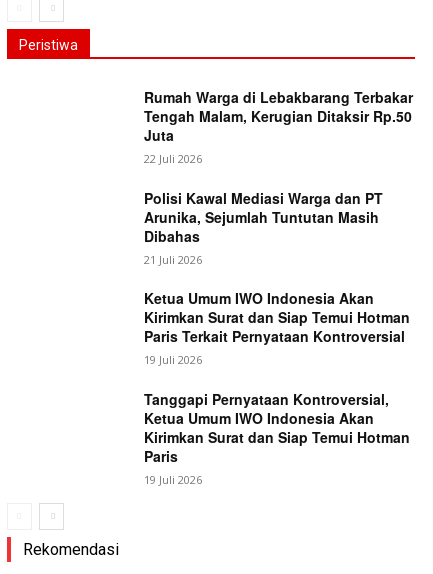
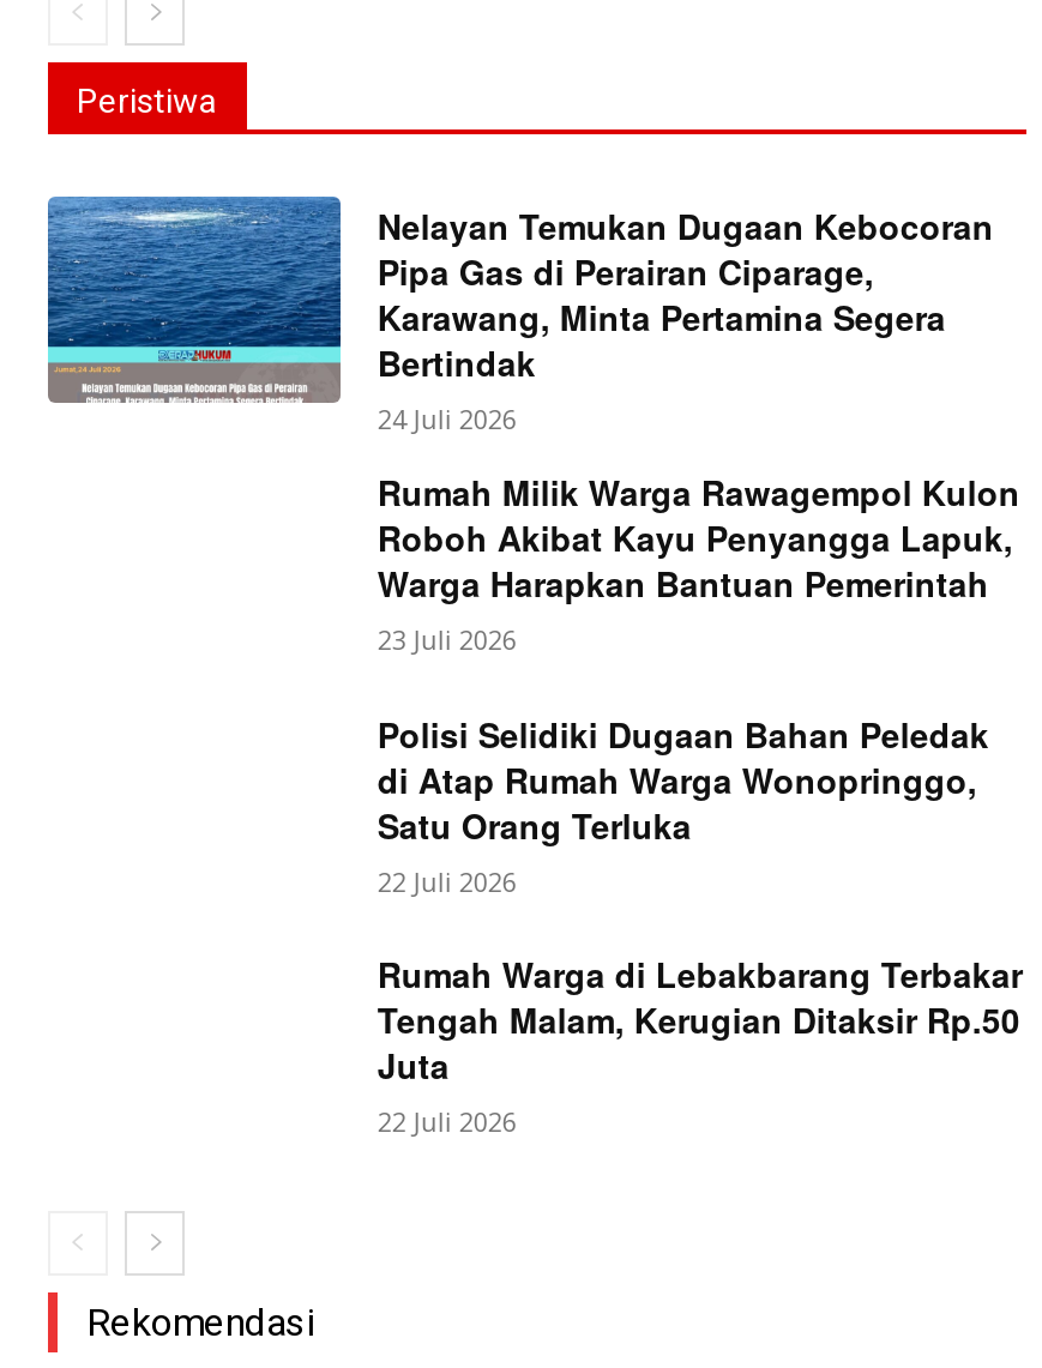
none -> [46,194,1020,898] [image] | Nelayan Temukan Dugaan Kebocoran | Pipa Gas di Perairan Ciparage, | Karawang, Minta Pertamina Segera | Bertindak | 24 Juli 2026 | Rumah Milik Warga Rawagempol Kulon | Roboh Akibat Kayu Penyangga Lapuk, | Warga Harapkan Bantuan Pemerintah | 23 Juli 2026 | Polisi Selidiki Dugaan Bahan Peledak | di Atap Rumah Warga Wonopringgo, | Satu Orang Terluka | 22 Juli 2026
moved [144,87,413,166] -> [377,950,1023,1139]: Rumah Warga di Lebakbarang Terbakar | Tengah Malam, Kerugian Ditaksir Rp.50 | Juta | 22 Juli 2026
[144,187,410,487] Polisi Kawal Mediasi Warga dan PT | Arunika, Sejumlah Tuntutan Masih | Dibahas | 21 Juli 2026 | Ketua Umum IWO Indonesia Akan | Kirimkan Surat dan Siap Temui Hotman | Paris Terkait Pernyataan Kontroversial | 19 Juli 2026 | Tanggapi Pernyataan Kontroversial, | Ketua Umum IWO Indonesia Akan | Kirimkan Surat dan Siap Temui Hotman | Paris | 19 Juli 2026 -> none

